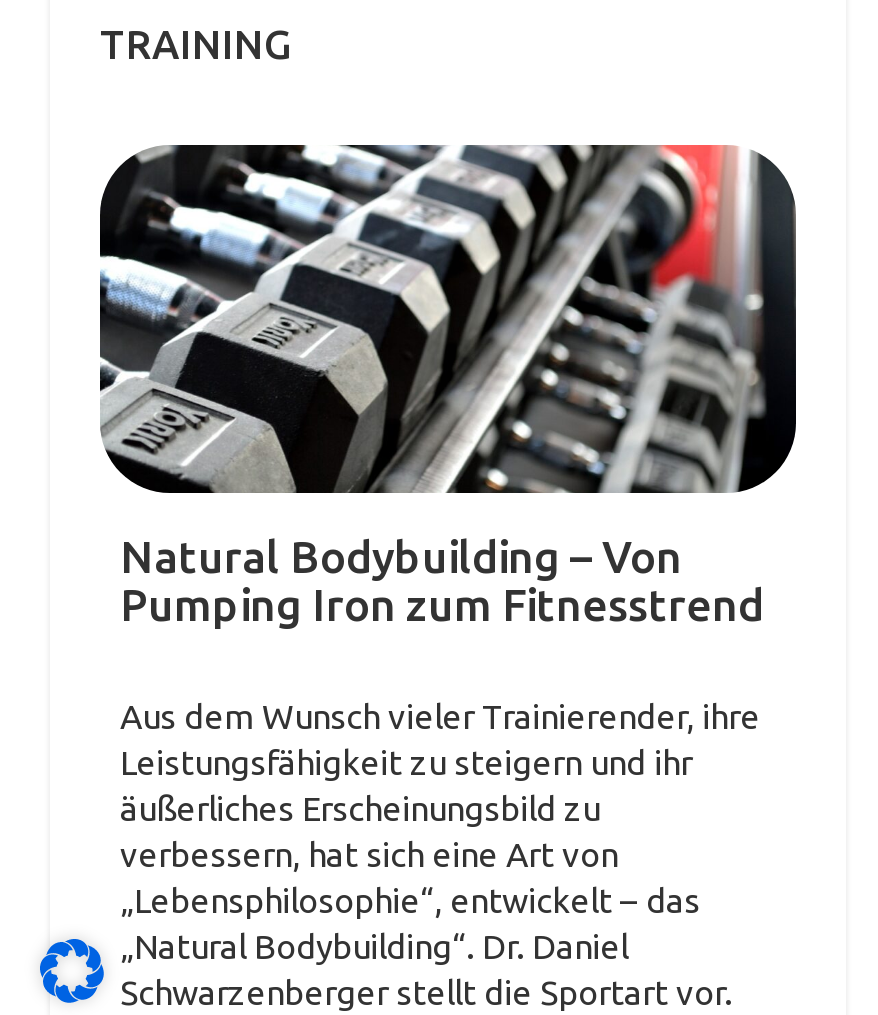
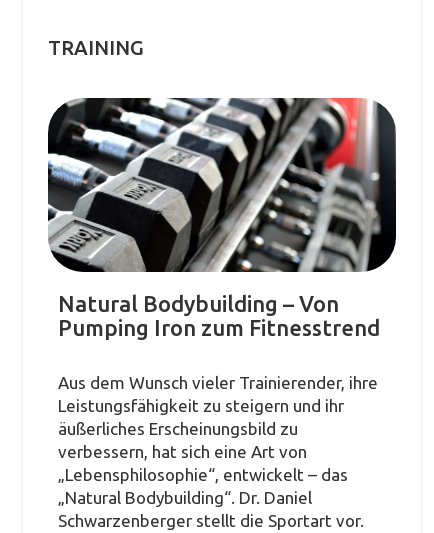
[38,937,106,1005] [image] -> none

